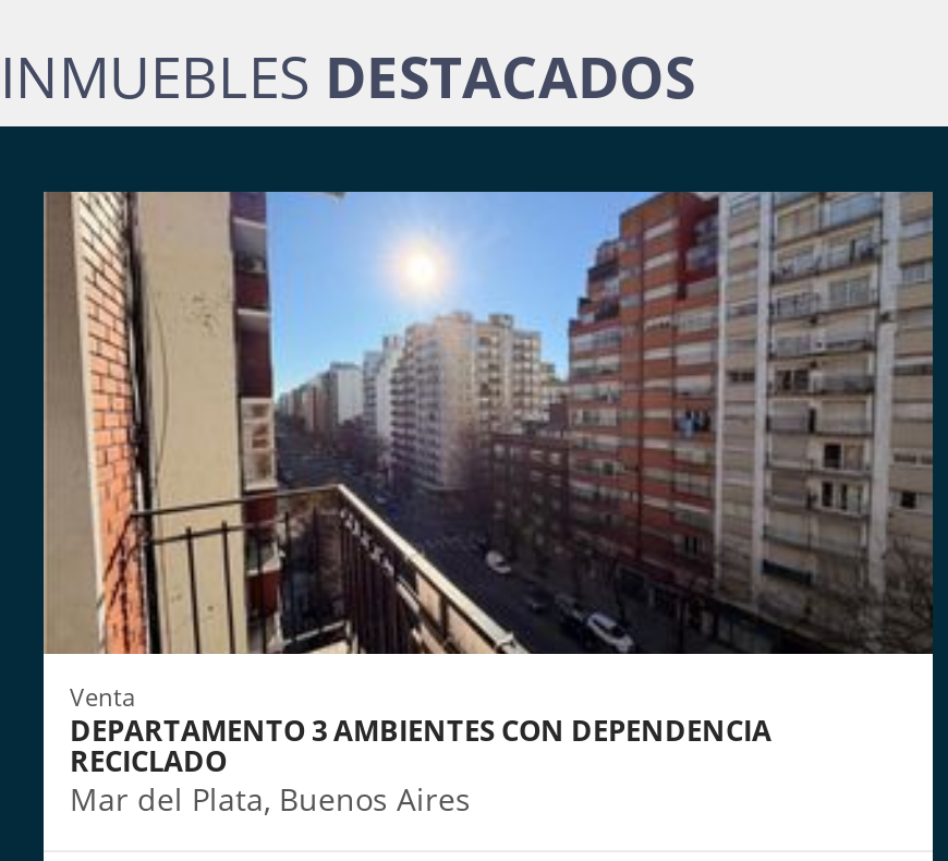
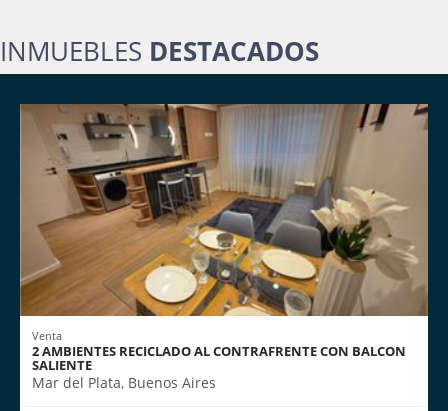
[44,190,933,780] [image] | DEPARTAMENTO 3 AMBIENTES CON DEPENDENCIA | RECICLADO -> [20,103,429,374] [image] | 2 AMBIENTES RECICLADO AL CONTRAFRENTE CON BALCON | SALIENTE

